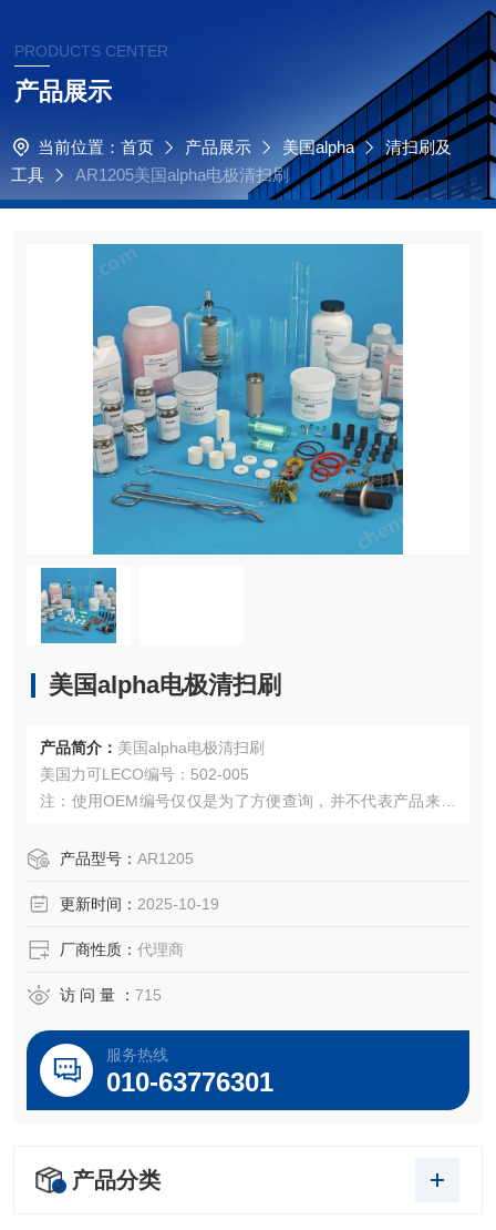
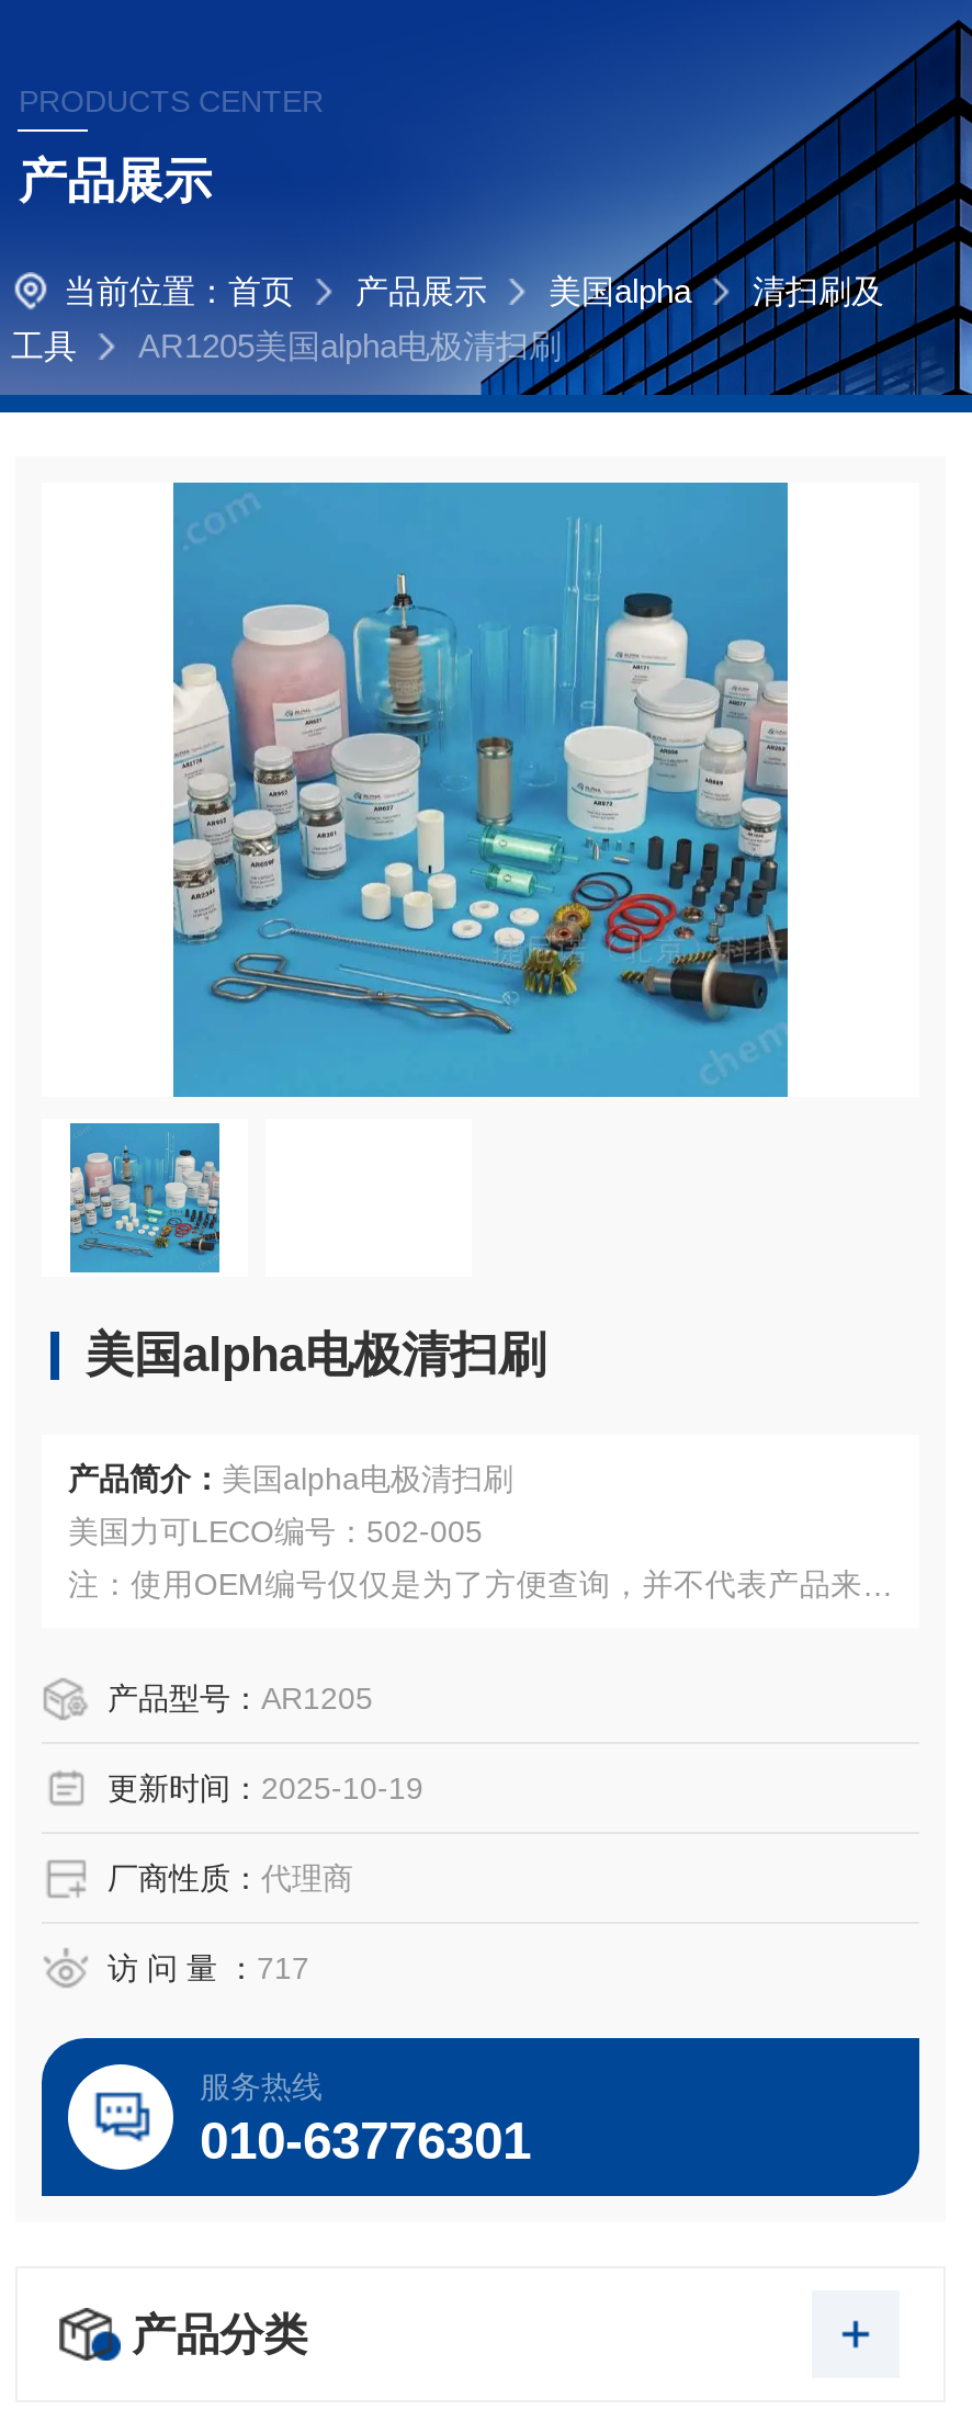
[60,986,162,1004] 访 问 量 ：715 -> [108,1951,309,1986] 访 问 量 ：717

